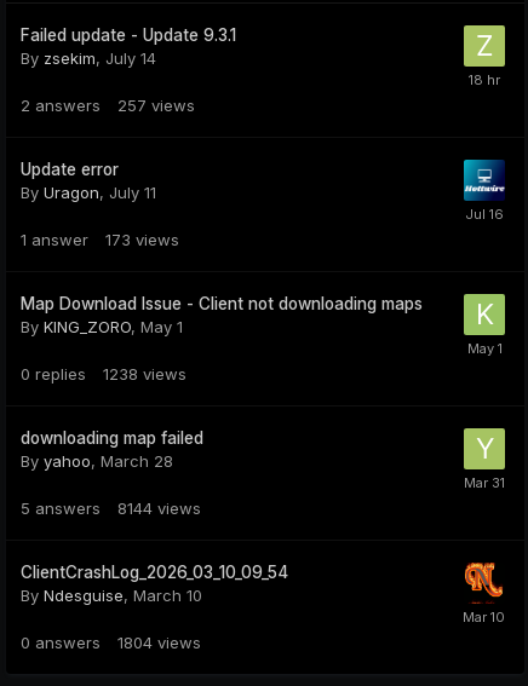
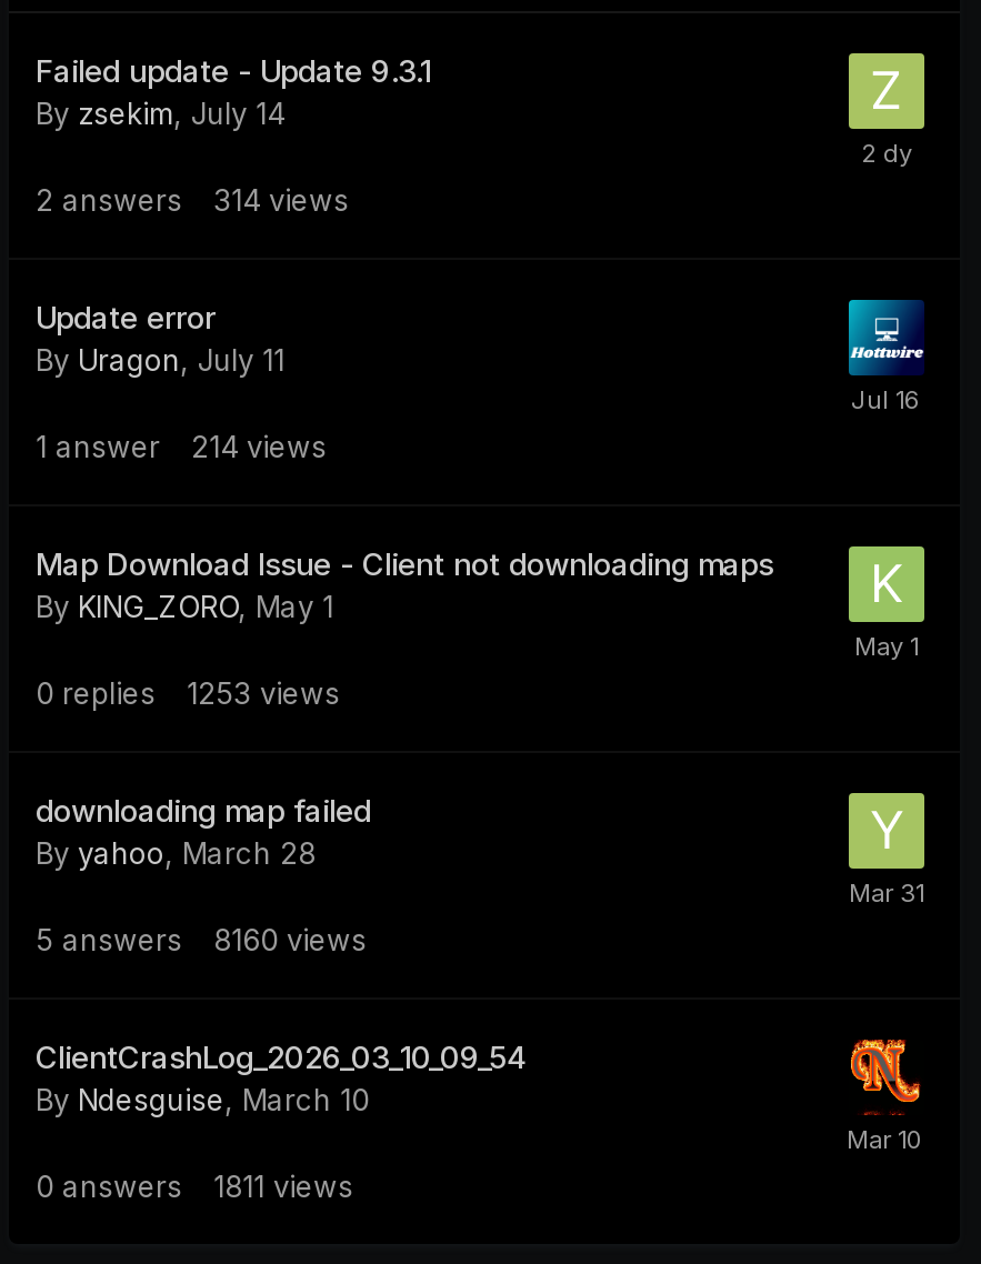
[21,96,195,115] 2 answers 257 views -> [36,183,349,219] 2 answers 314 views
[21,230,179,250] 1 answer 173 views -> [36,430,327,465] 1 answer 214 views
[21,365,186,384] 0 replies 1238 views -> [36,676,340,712] 0 replies 1253 views
[21,499,201,518] 5 answers 8144 views -> [36,923,367,958] 5 answers 8160 views
[21,633,201,653] 0 answers 1804 views -> [36,1169,353,1205] 0 answers 1811 views

